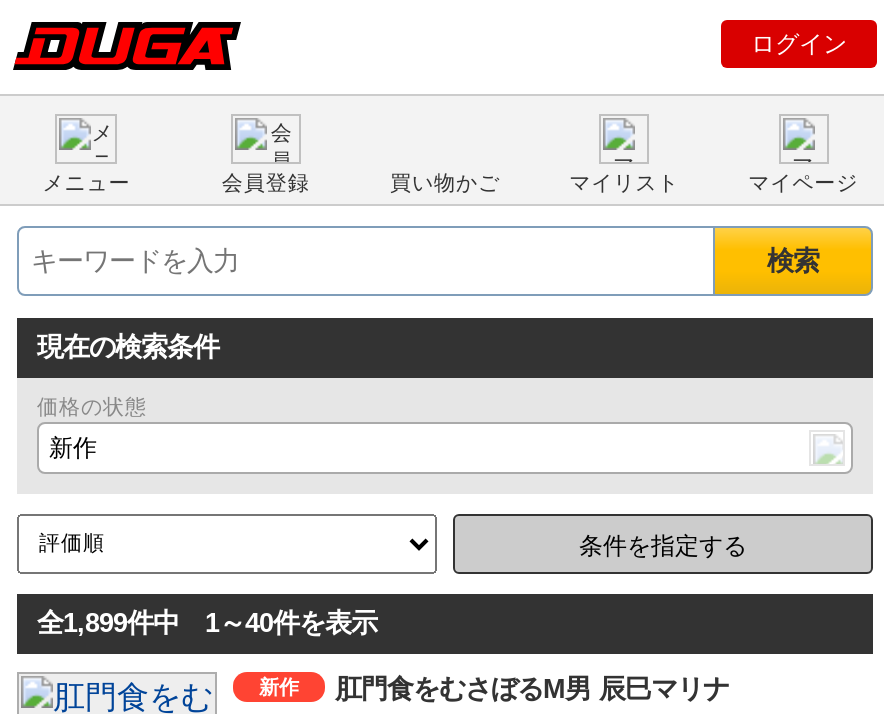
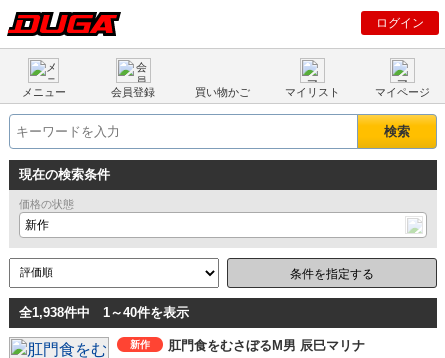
[37,608,377,638] 全1,899件中 1～40件を表示 -> [19,305,189,320] 全1,938件中 1～40件を表示

